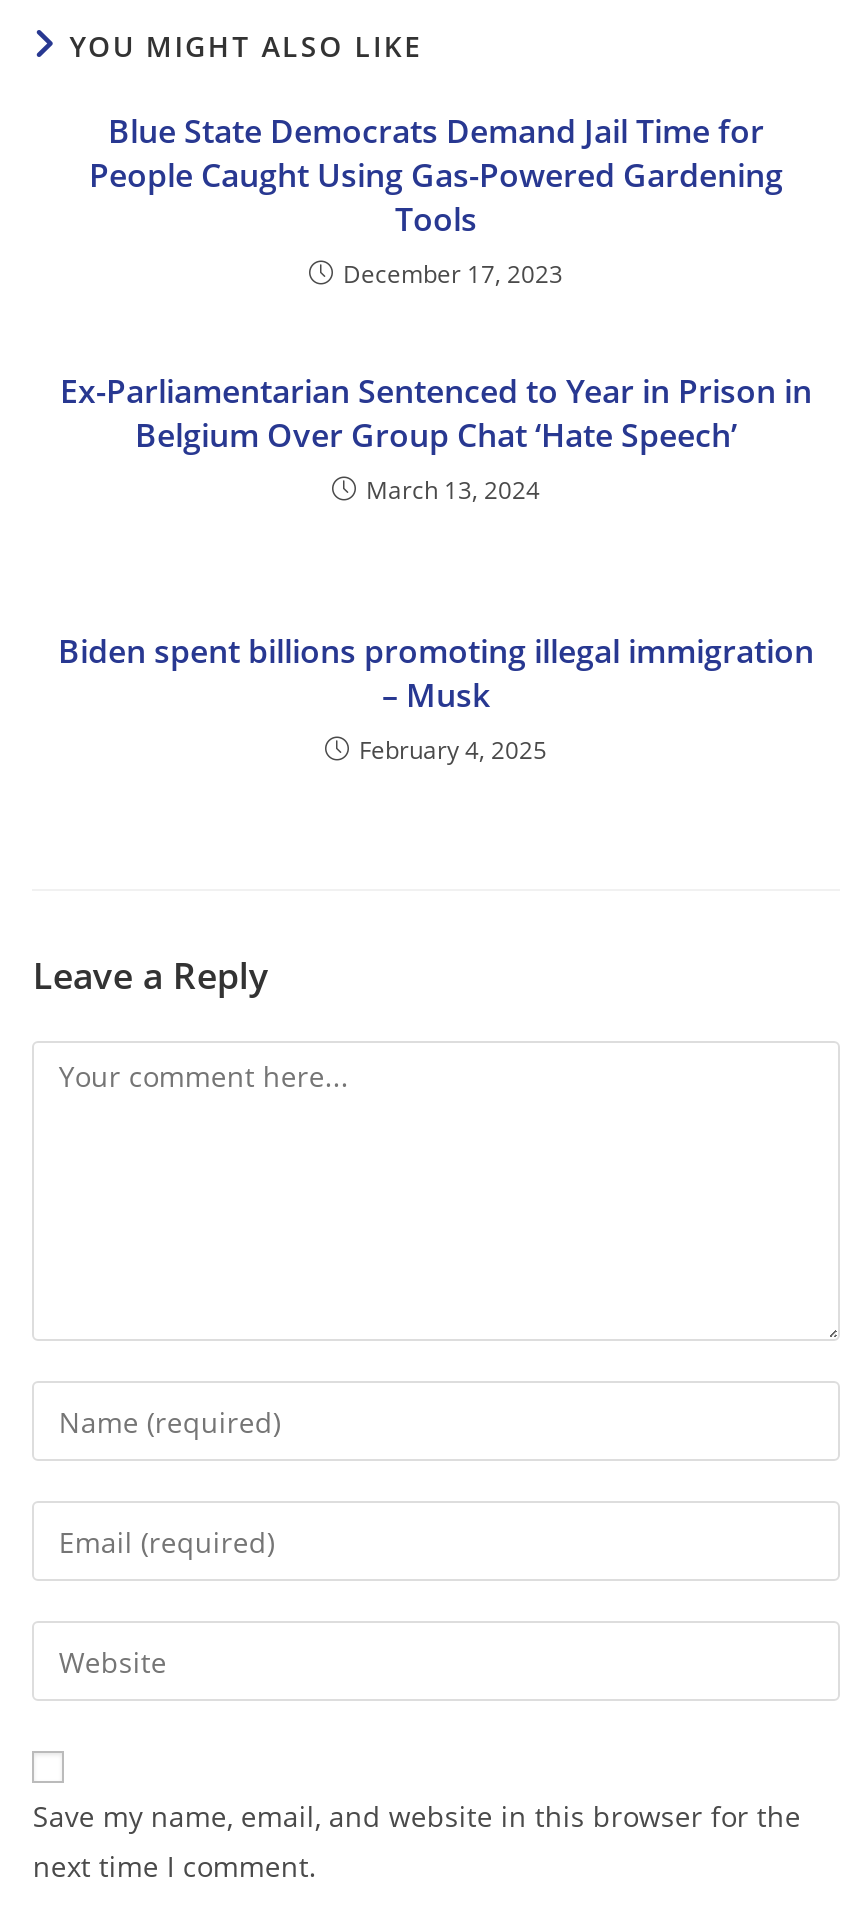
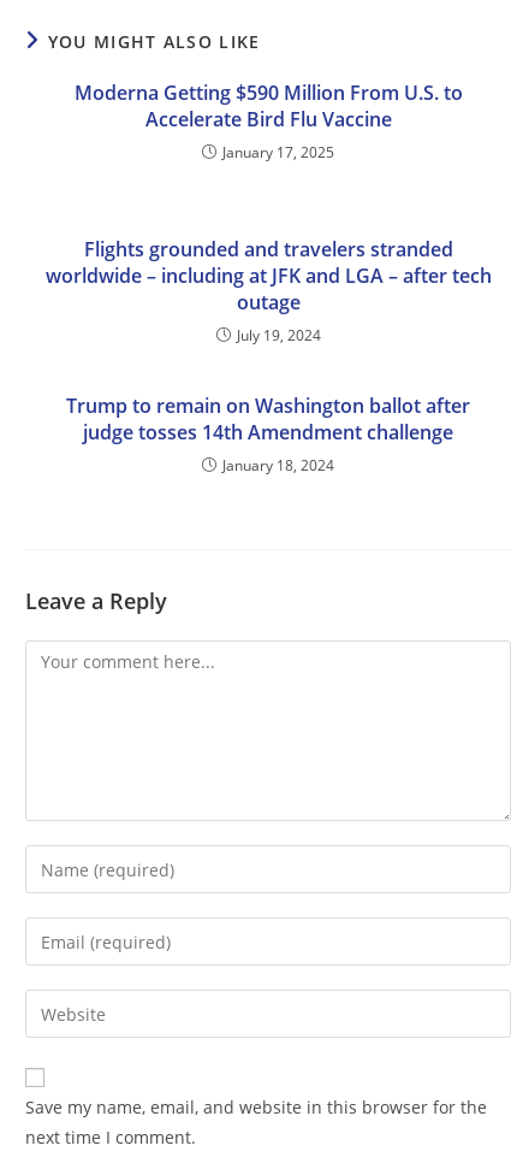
[89,110,783,292] Blue State Democrats Demand Jail Time for | People Caught Using Gas-Powered Gardening | Tools | December 17, 2023 -> [74,80,462,163] Moderna Getting $590 Million From U.S. to | Accelerate Bird Flu Vaccine | January 17, 2025
[60,370,812,508] Ex-Parliamentarian Sentenced to Year in Prison in | Belgium Over Group Chat ‘Hate Speech’ | March 13, 2024 -> [45,236,491,346] Flights grounded and travelers stranded | worldwide – including at JFK and LGA – after tech | outage | July 19, 2024
[58,630,814,768] Biden spent billions promoting illegal immigration | – Musk | February 4, 2025 -> [66,393,470,476] Trump to remain on Washington ballot after | judge tosses 14th Amendment challenge | January 18, 2024

